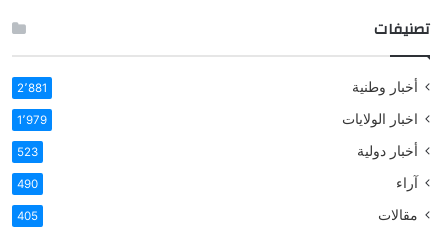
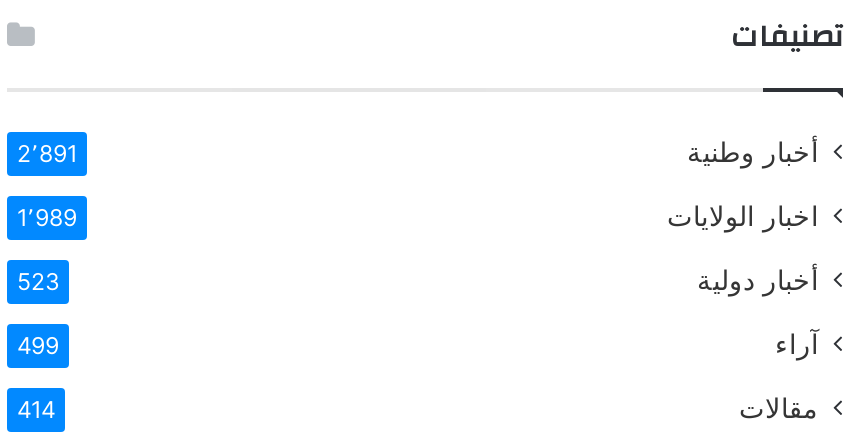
[17,81,47,95] 2٬881 -> [17,140,77,168] 2٬891
[17,113,47,127] 1٬979 -> [17,204,77,232] 1٬989
[17,177,38,191] 490 -> [17,332,59,360] 499
[17,209,38,223] 405 -> [17,396,55,424] 414

